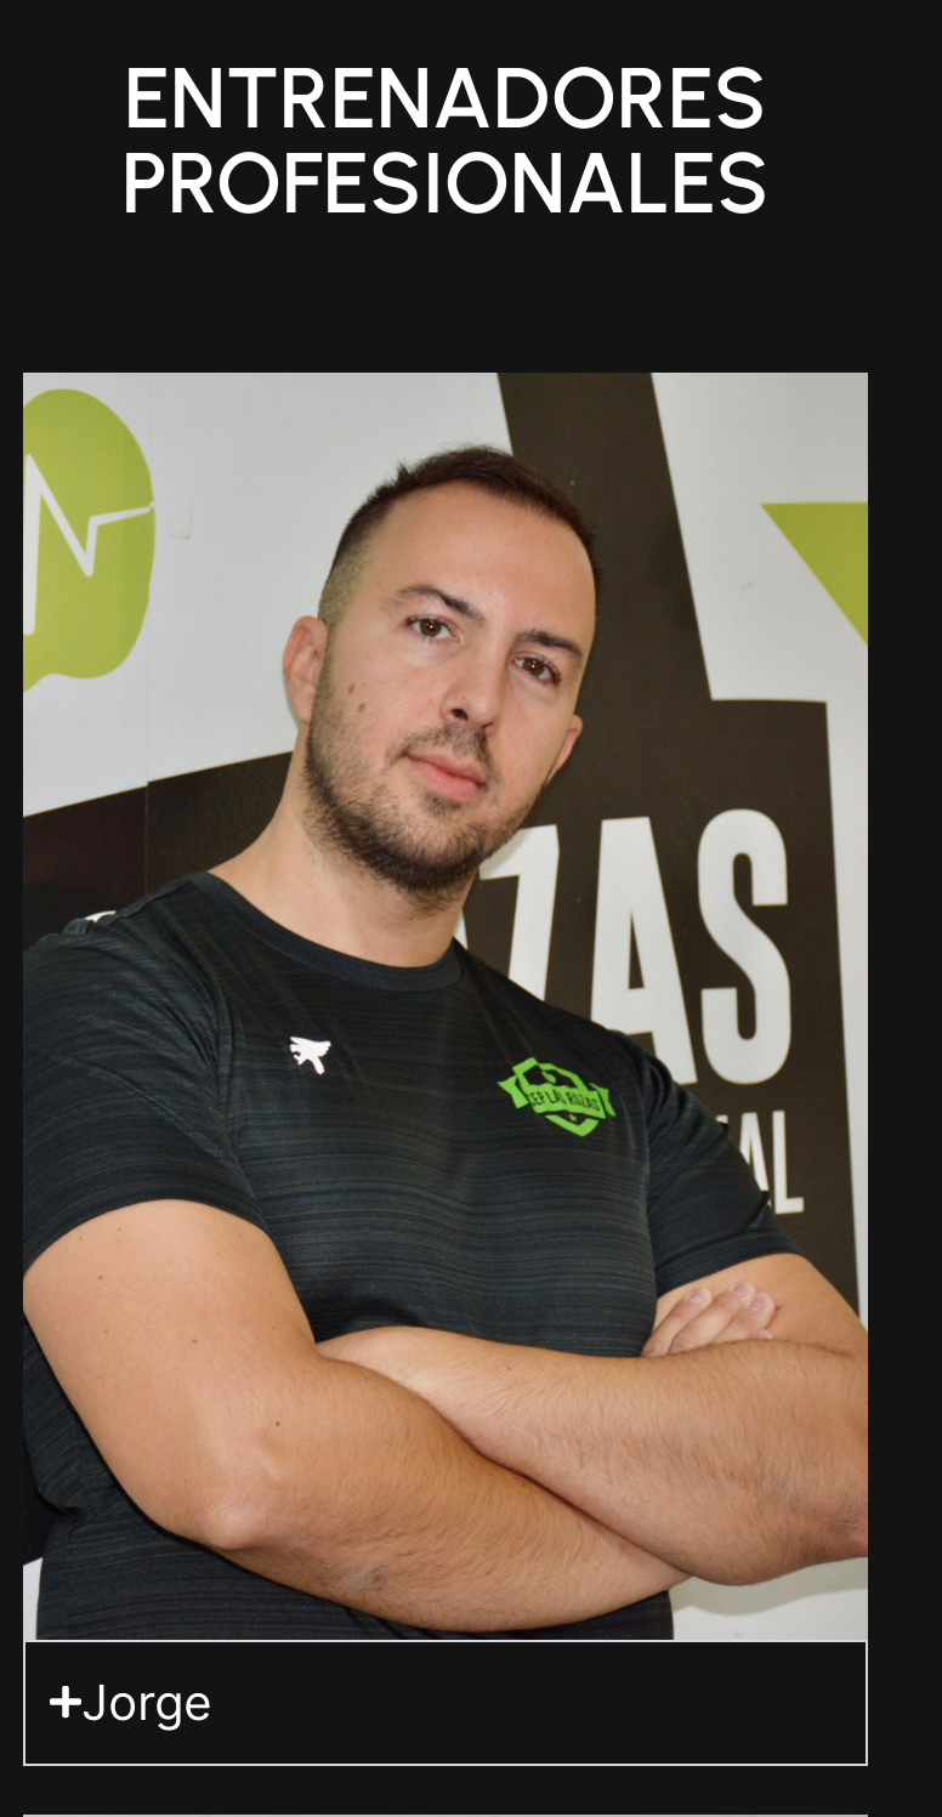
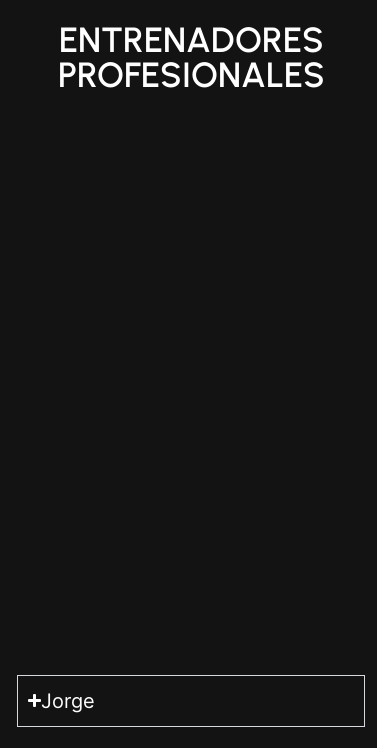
[21,370,870,1642] [image] -> none

